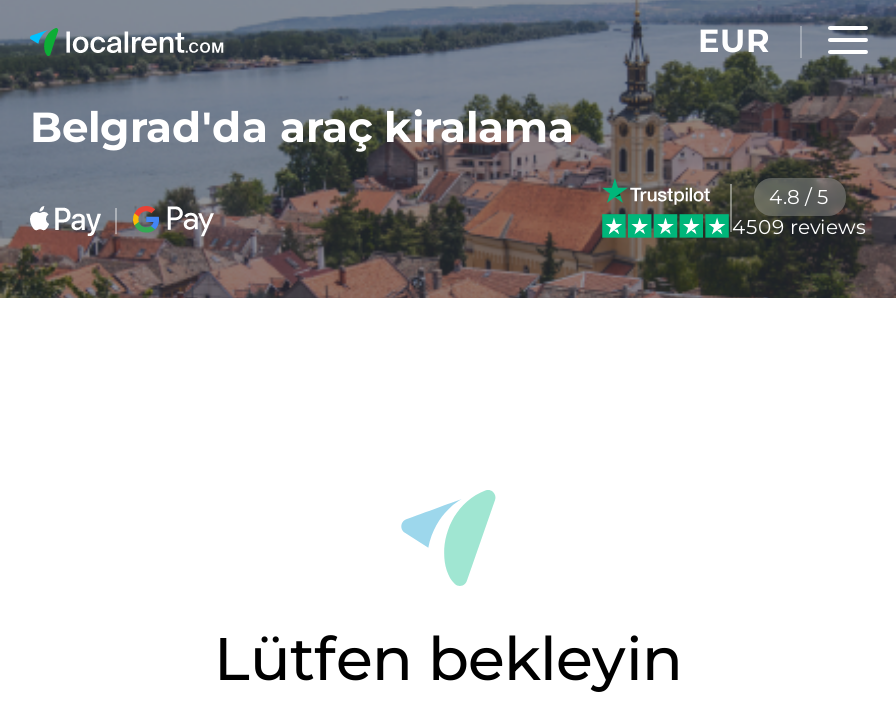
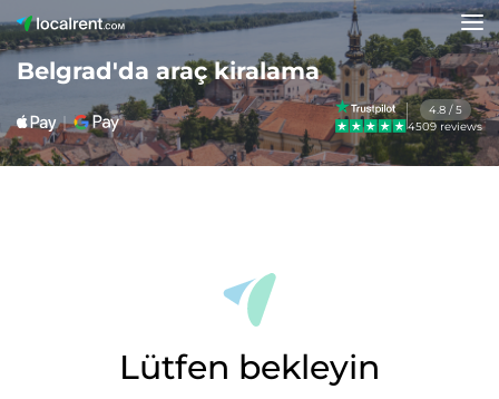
[698,22,770,60] EUR -> none

